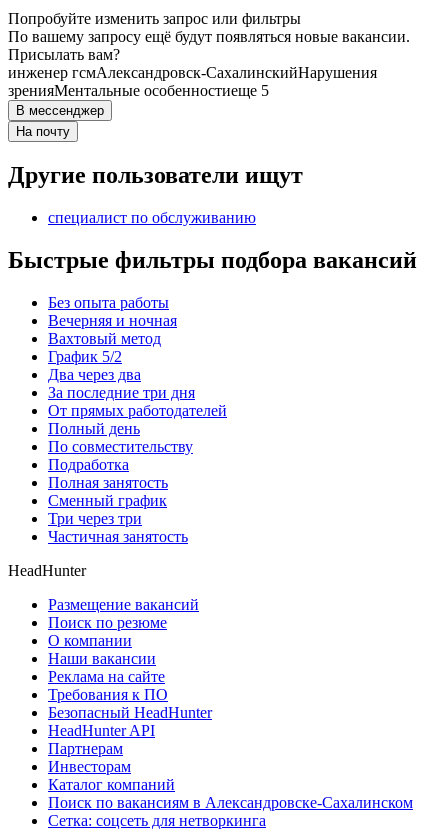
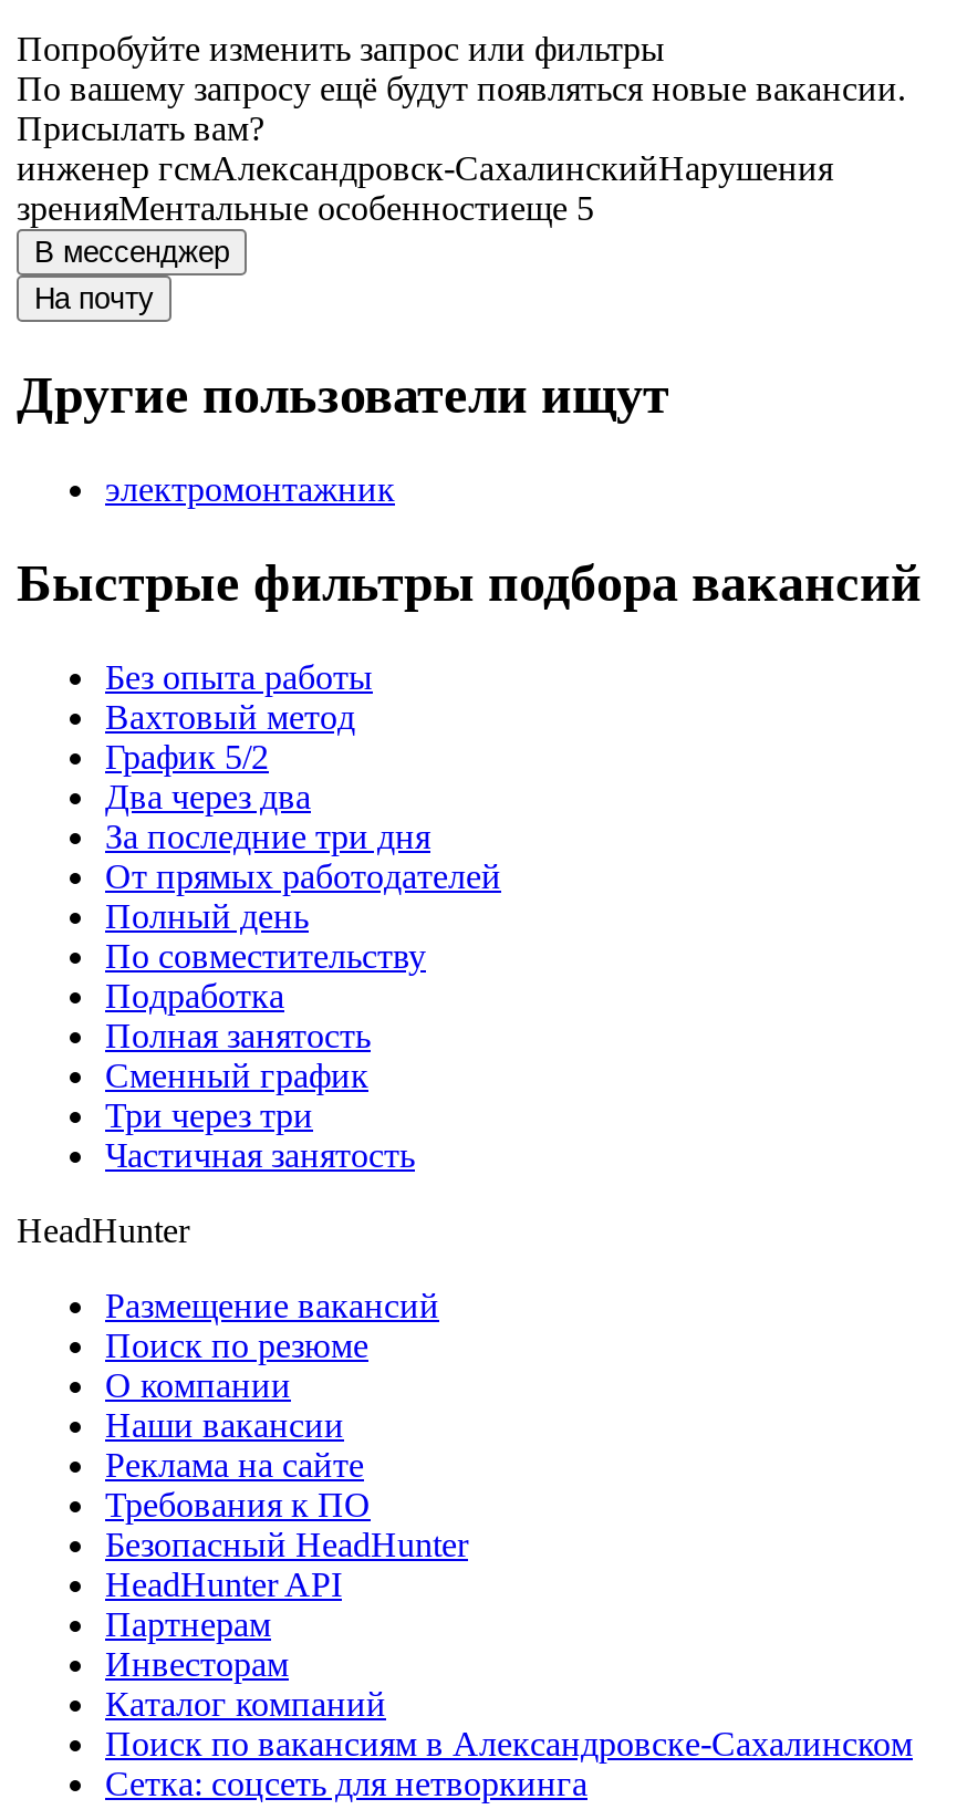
[48,209,256,226] специалист по обслуживанию -> [105,470,395,508] электромонтажник
[48,312,177,329] Вечерняя и ночная -> none

